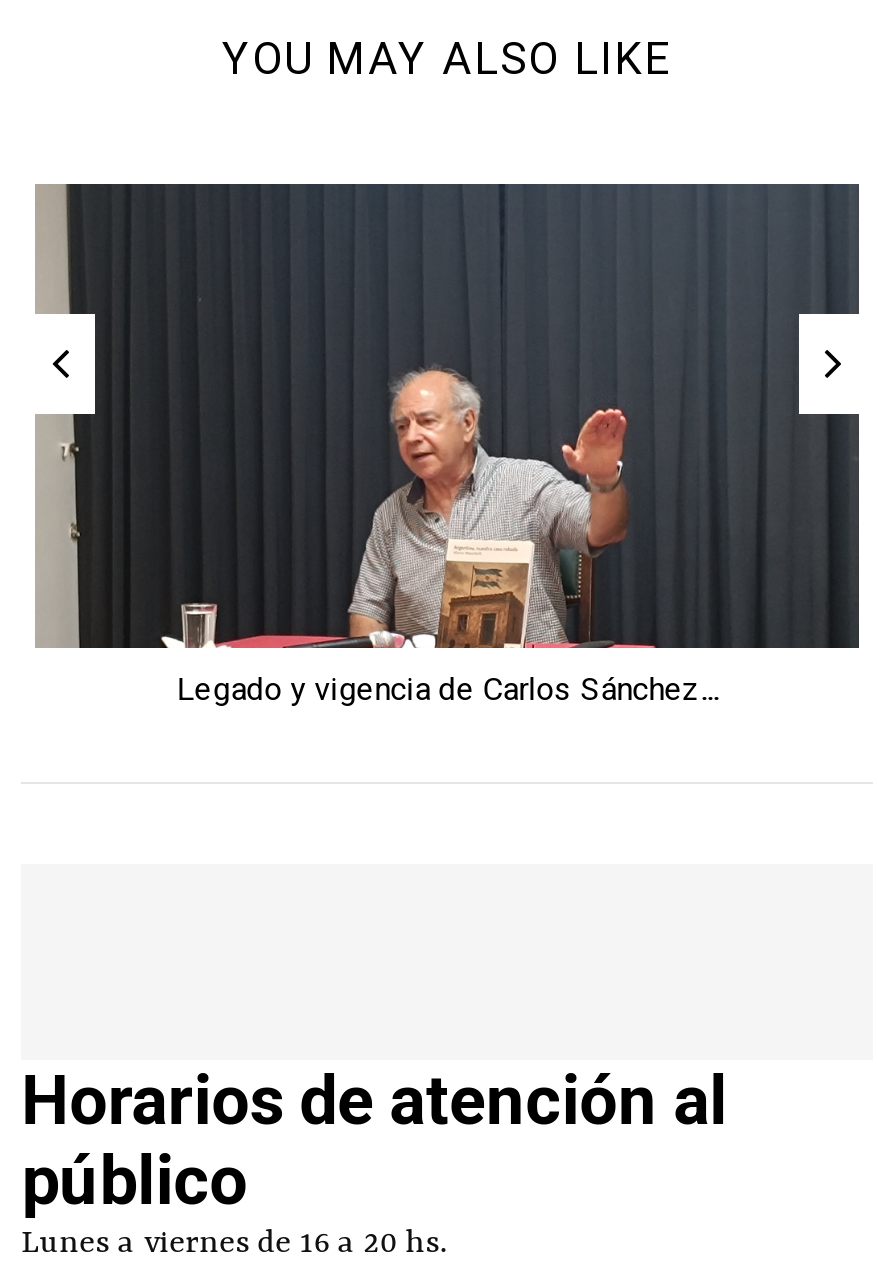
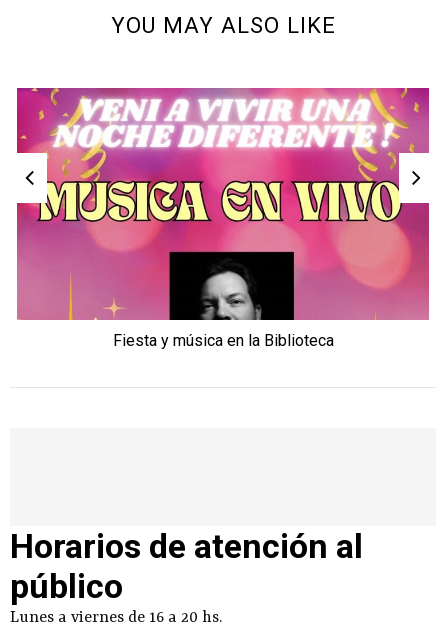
[35,182,861,707] [image] | Legado y vigencia de Carlos Sánchez... -> [16,87,430,349] [image] | Fiesta y música en la Biblioteca

